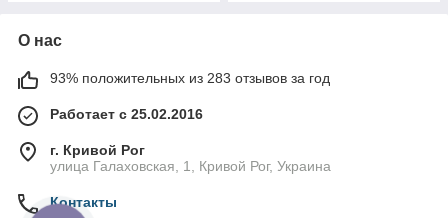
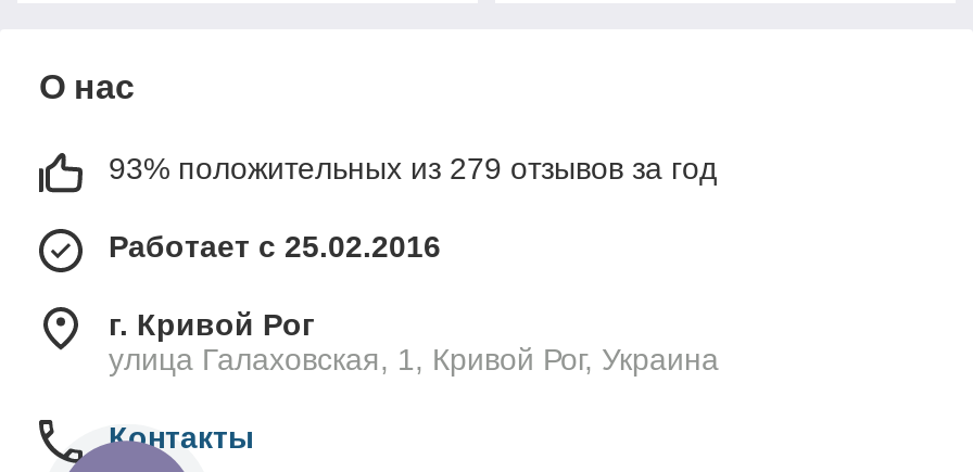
[50,70,330,86] 93% положительных из 283 отзывов за год -> [109,150,717,185] 93% положительных из 279 отзывов за год

